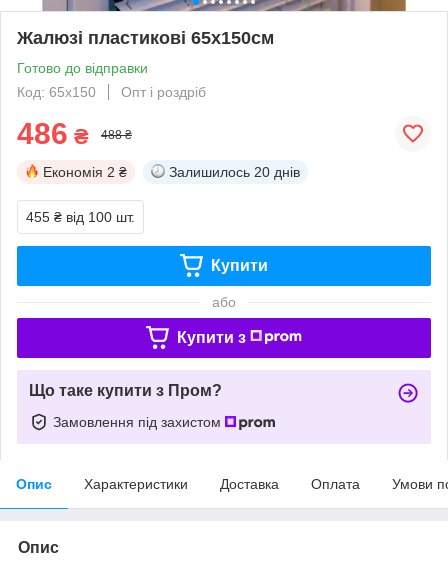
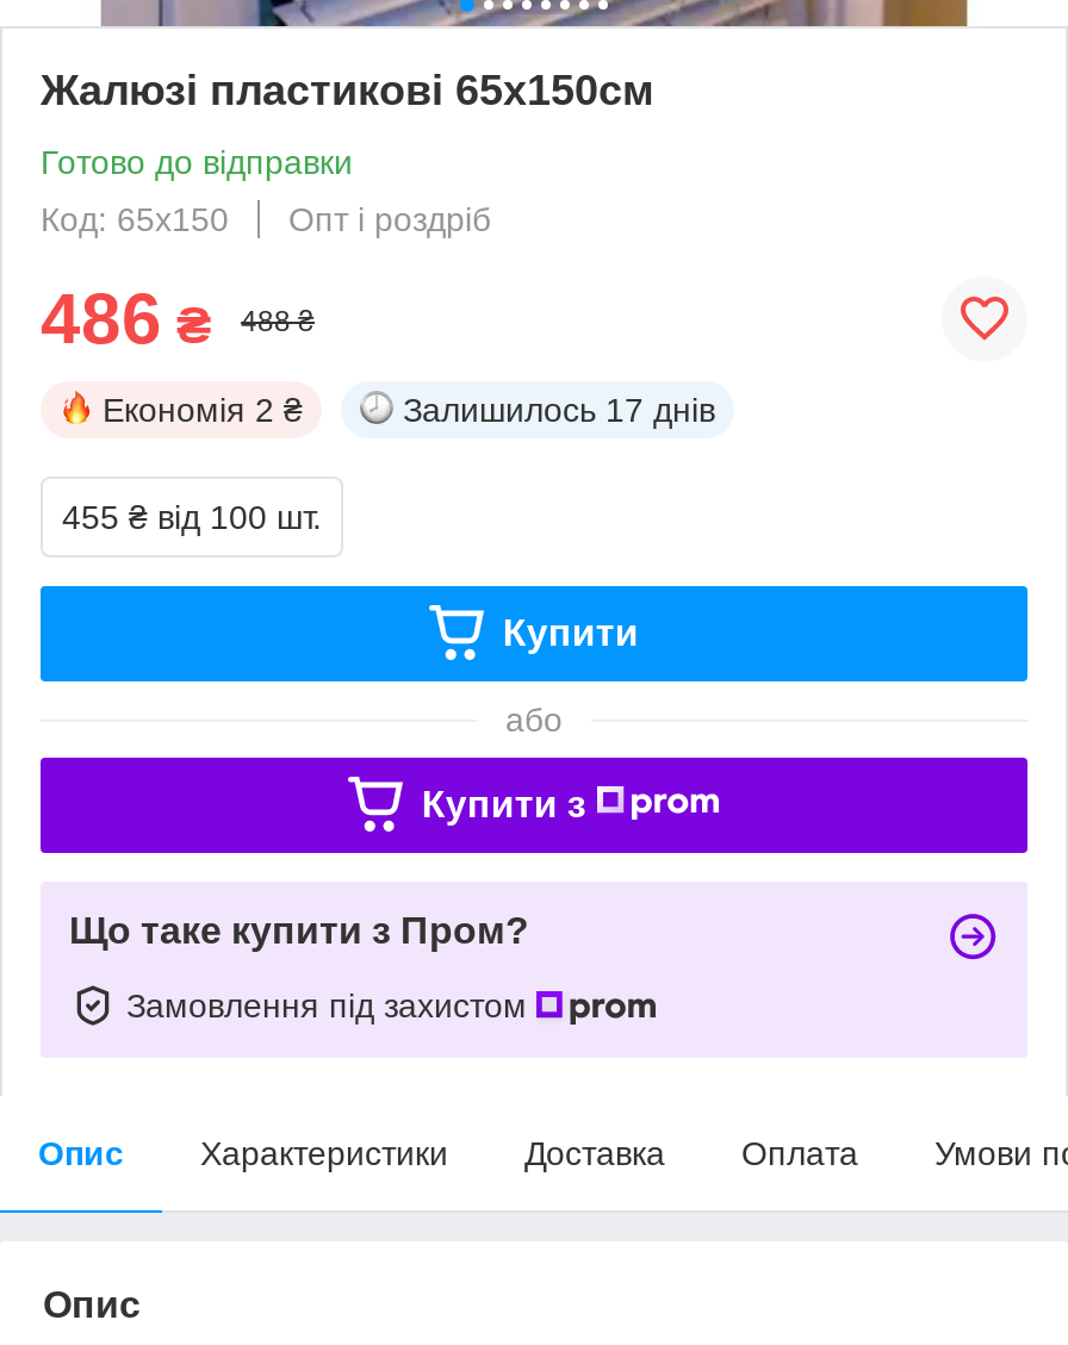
[169,164,300,180] Залишилось 20 днів -> [403,390,715,428] Залишилось 17 днів

